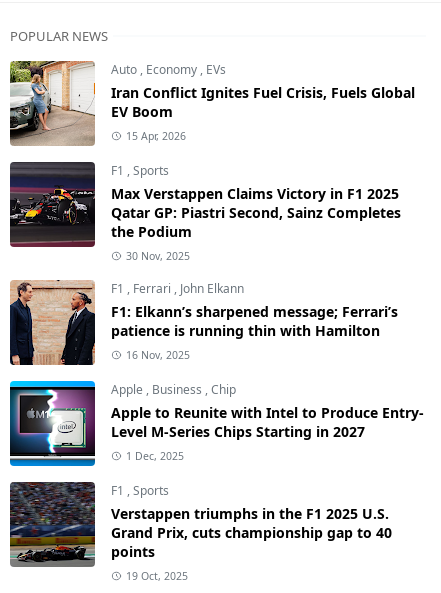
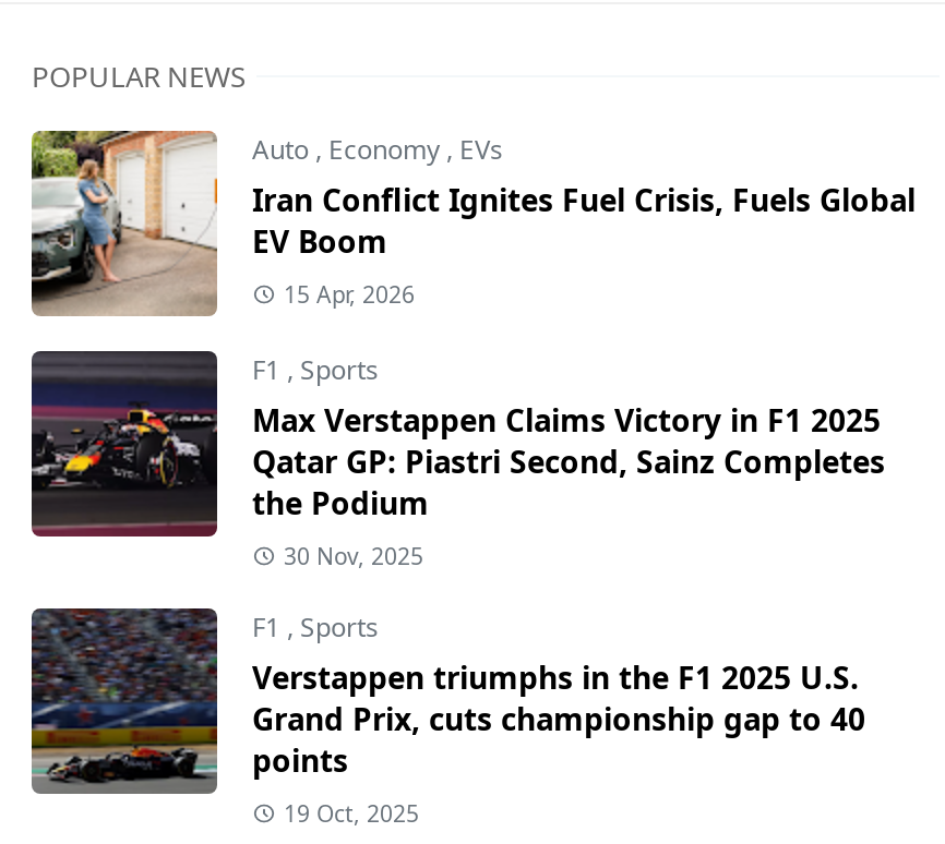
[10,280,424,463] [image] | F1, Ferrari, John Elkann | F1: Elkann’s sharpened message; Ferrari’s | patience is running thin with Hamilton | 16 Nov, 2025 | Apple, Business, Chip | Apple to Reunite with Intel to Produce Entry- | Level M-Series Chips Starting in 2027 | 1 Dec, 2025 -> none
[9,380,96,467] [image] -> none

